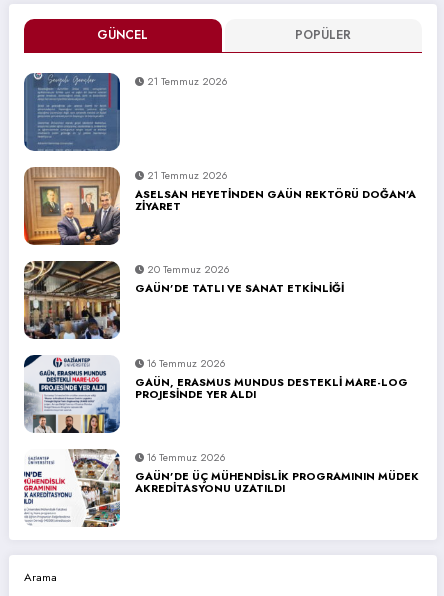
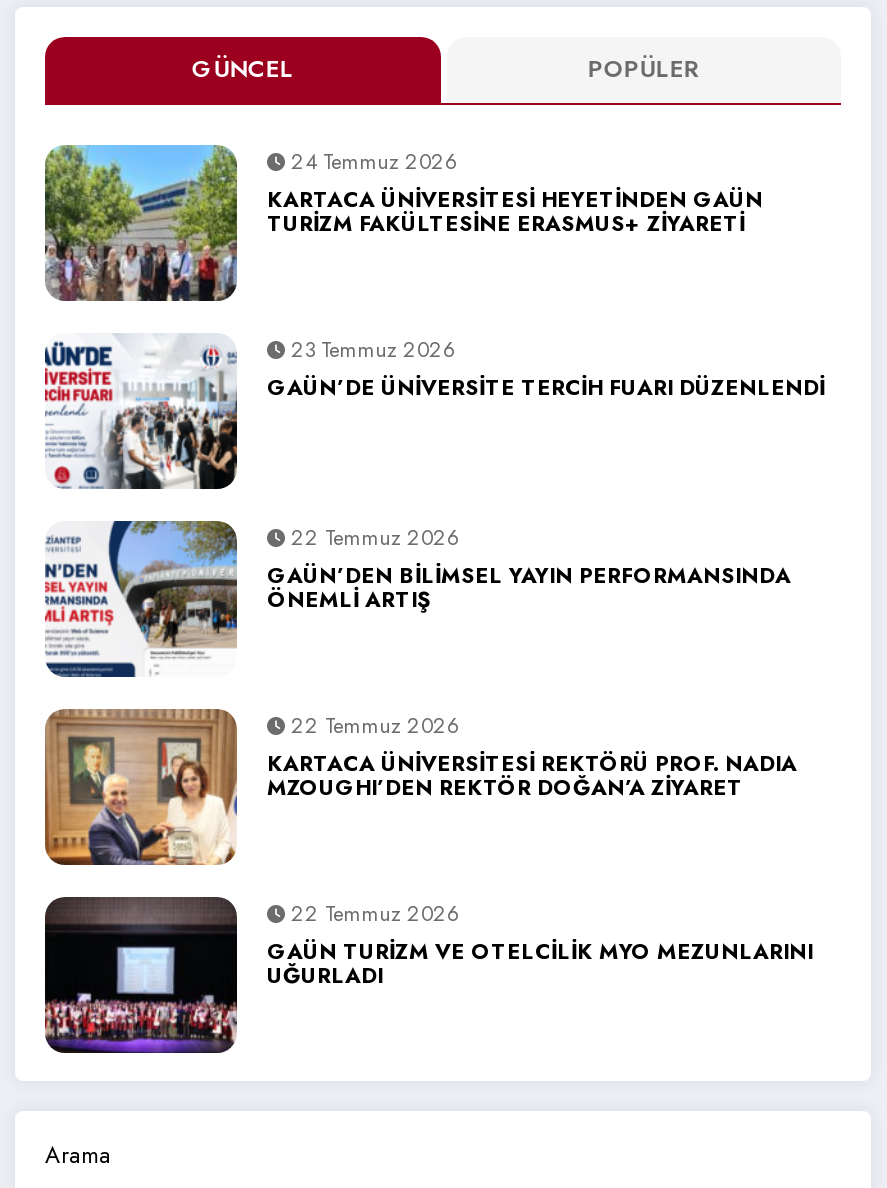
[24,72,227,151] [image] | 21 Temmuz 2026 -> [45,144,763,302] [image] | 24 Temmuz 2026 | KARTACA ÜNİVERSİTESİ HEYETİNDEN GAÜN | TURİZM FAKÜLTESİNE ERASMUS+ ZİYARETİ
[23,166,416,246] [image] | 21 Temmuz 2026 | ASELSAN HEYETİNDEN GAÜN REKTÖRÜ DOĞAN’A | ZİYARET -> [43,334,825,490] [image] | 23 Temmuz 2026 | GAÜN’DE ÜNİVERSİTE TERCİH FUARI DÜZENLENDİ
[23,260,344,340] [image] | 20 Temmuz 2026 | GAÜN’DE TATLI VE SANAT ETKİNLİĞİ -> [43,518,791,678] [image] | 22 Temmuz 2026 | GAÜN’DEN BİLİMSEL YAYIN PERFORMANSINDA | ÖNEMLİ ARTIŞ
[23,355,408,434] [image] | 16 Temmuz 2026 | GAÜN, ERASMUS MUNDUS DESTEKLİ MARE-LOG | PROJESİNDE YER ALDI -> [43,708,797,866] [image] | 22 Temmuz 2026 | KARTACA ÜNİVERSİTESİ REKTÖRÜ PROF. NADIA | MZOUGHI’DEN REKTÖR DOĞAN’A ZİYARET
[23,448,419,528] [image] | 16 Temmuz 2026 | GAÜN’DE ÜÇ MÜHENDİSLİK PROGRAMININ MÜDEK | AKREDİTASYONU UZATILDI -> [43,894,813,1056] [image] | 22 Temmuz 2026 | GAÜN TURİZM VE OTELCİLİK MYO MEZUNLARINI | UĞURLADI

